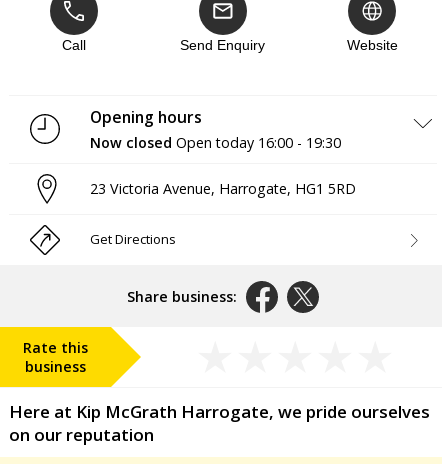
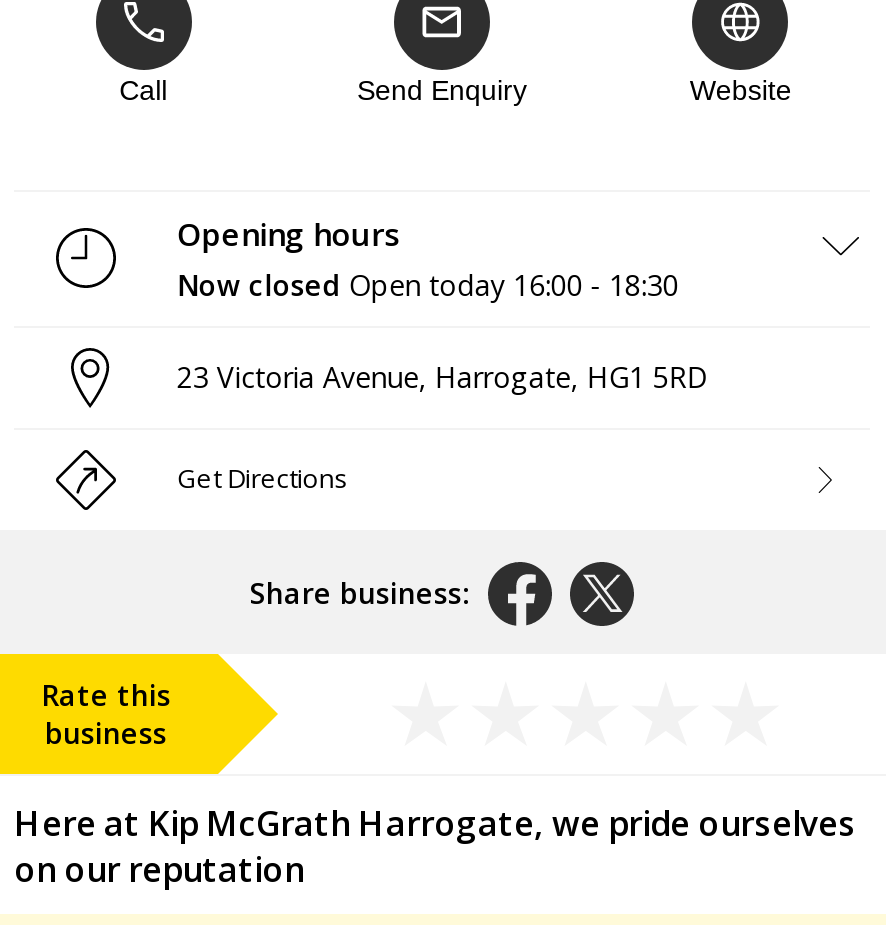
[90,133,341,152] Now closed Open today 16:00 - 19:30 -> [177,267,679,305] Now closed Open today 16:00 - 18:30

